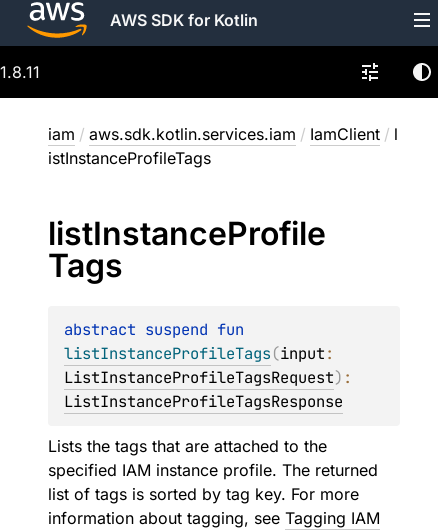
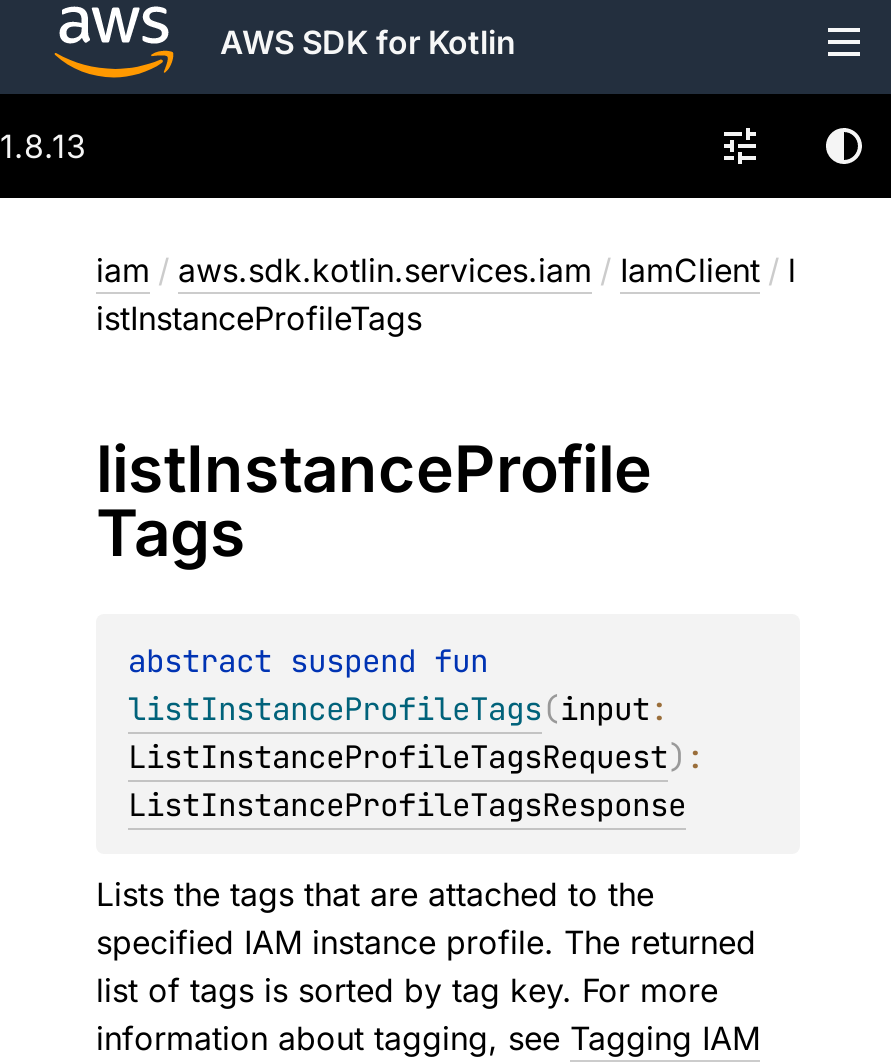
[0,62,40,82] 1.8.11 -> [0,126,86,166] 1.8.13

